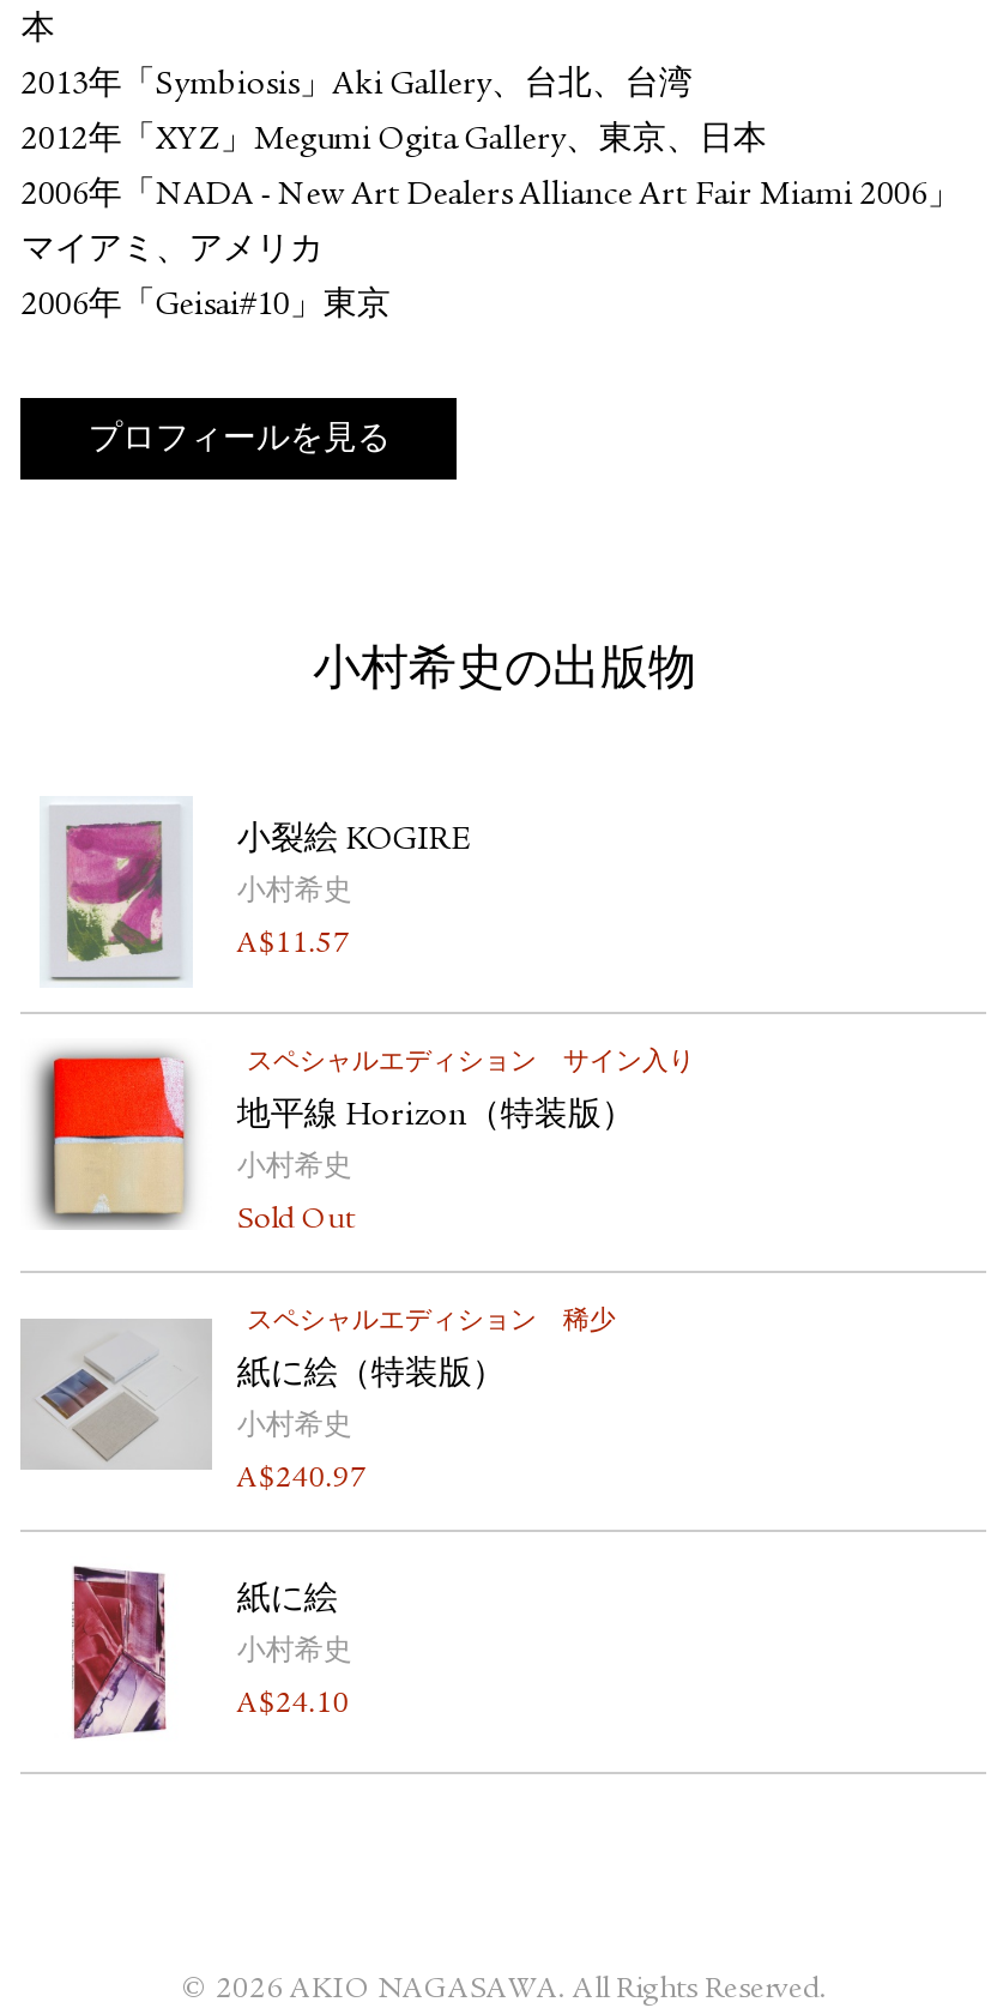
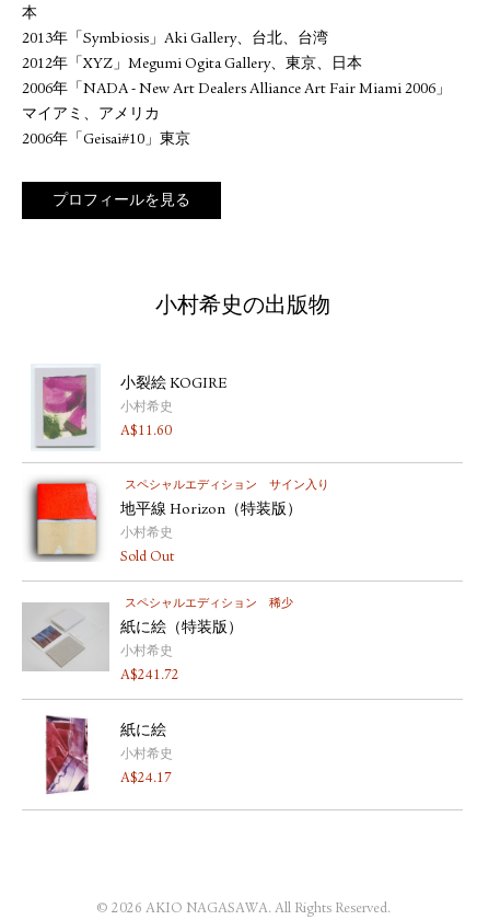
[237,931,350,962] A$11.57 -> [121,425,172,440] A$11.60
[237,1466,366,1497] A$240.97 -> [121,670,180,684] A$241.72
[237,1691,350,1722] A$24.10 -> [121,773,172,787] A$24.17

